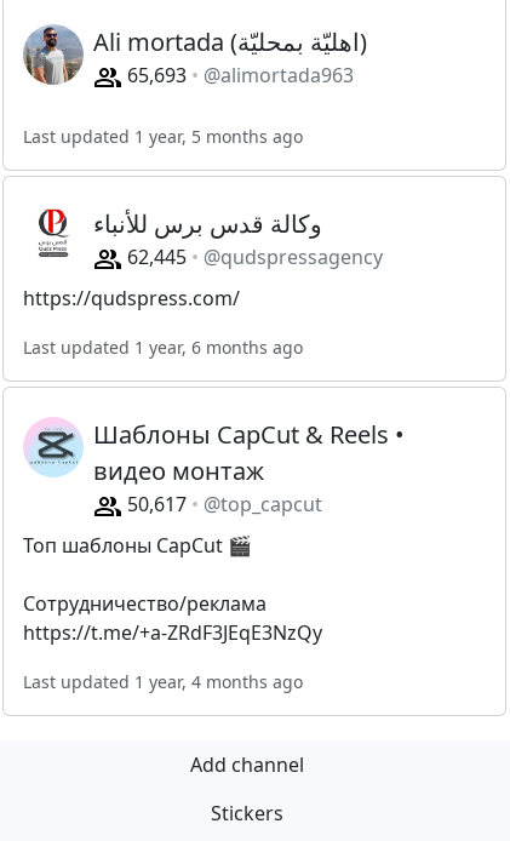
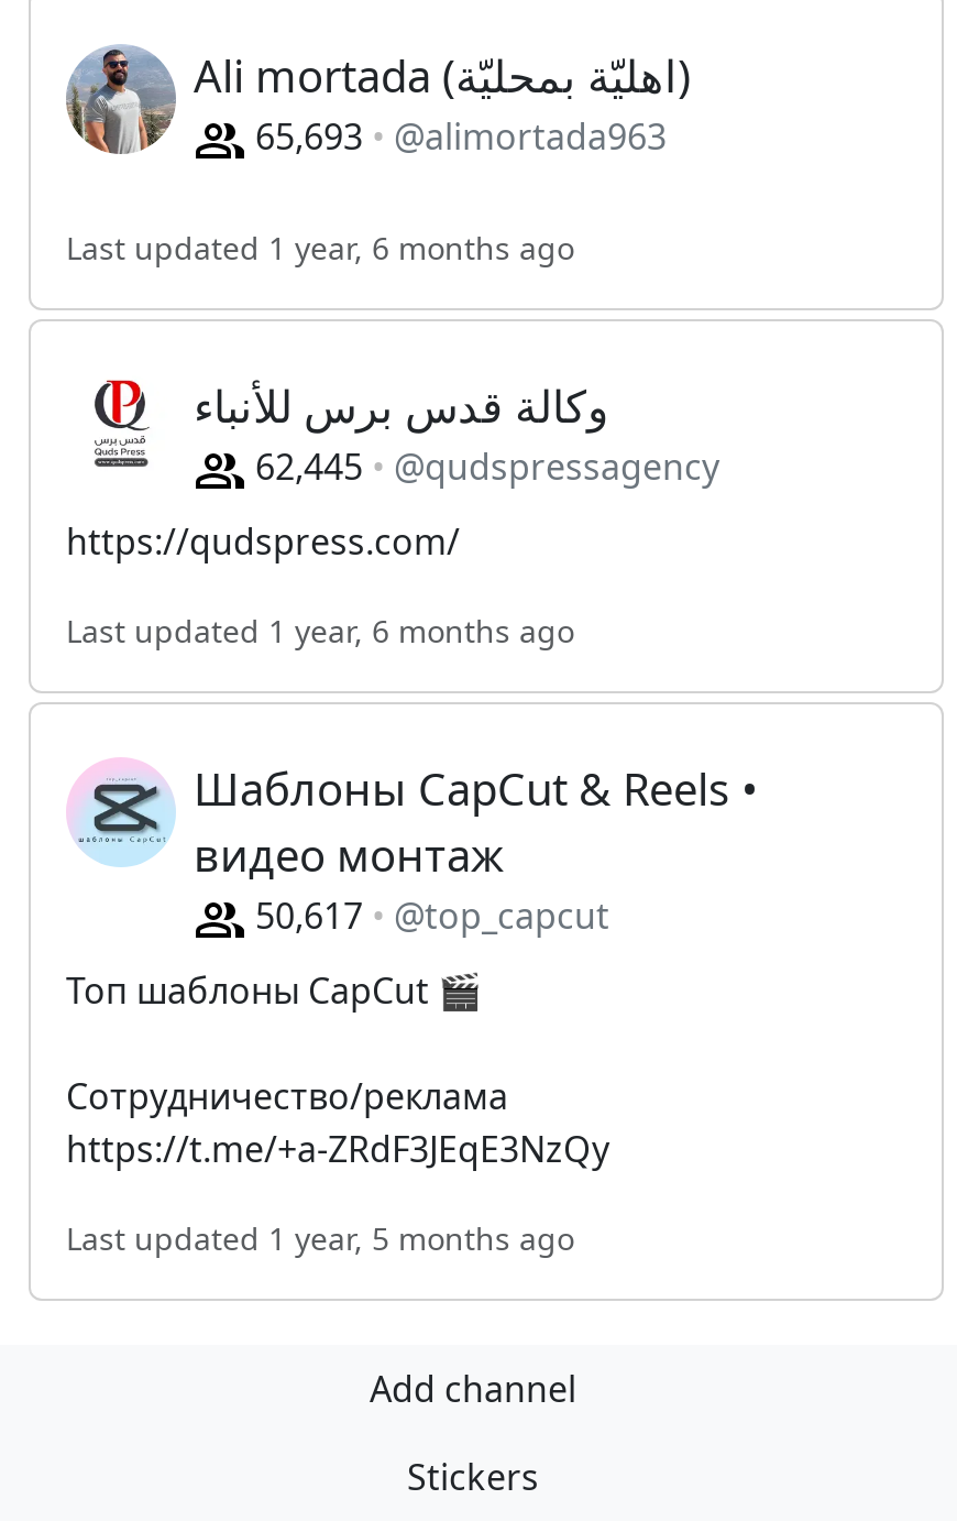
none -> [66,227,574,269] Last updated 1 year, 6 months ago
moved [23,125,303,148] -> [66,1216,574,1258]: Last updated 1 year, 5 months ago
[23,670,303,693] Last updated 1 year, 4 months ago -> none

